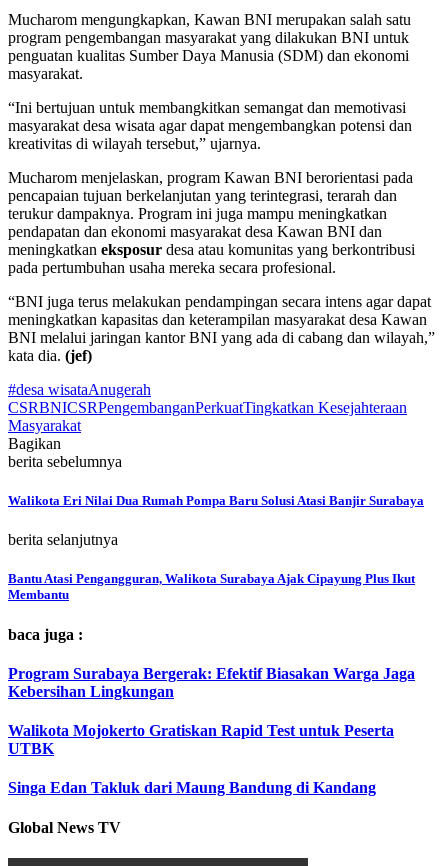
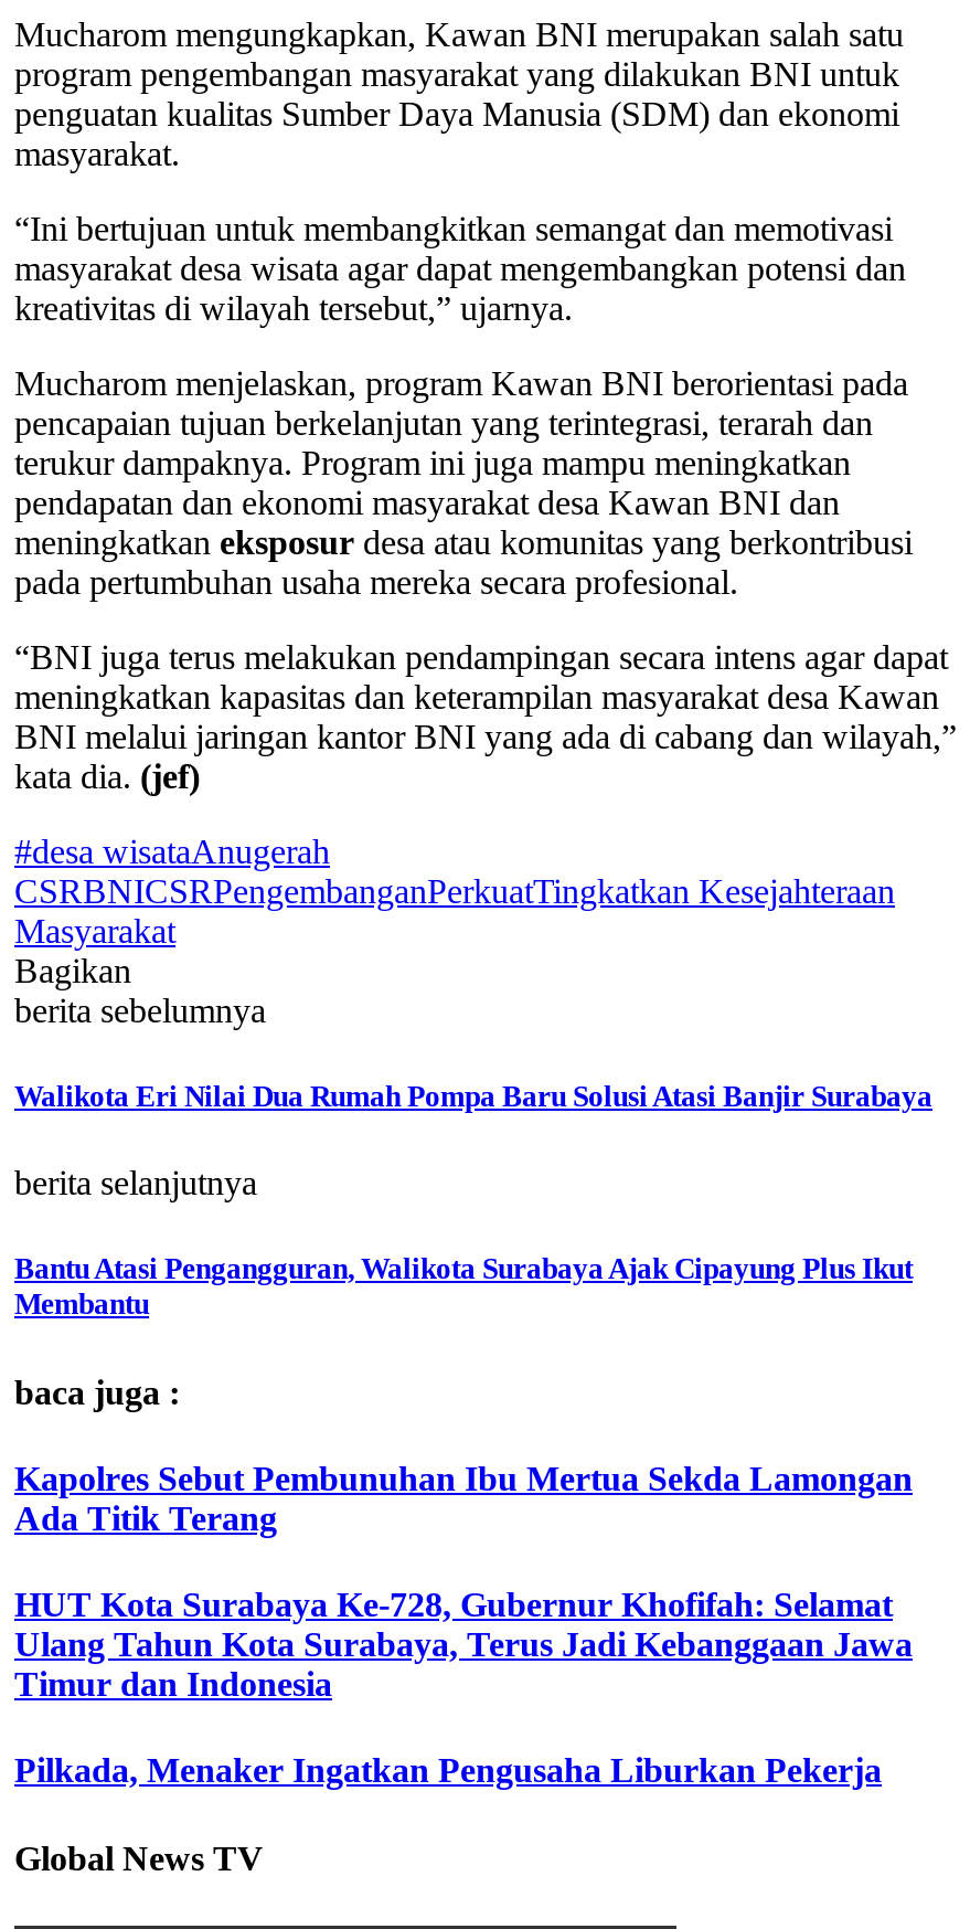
[8,665,415,700] Program Surabaya Bergerak: Efektif Biasakan Warga Jaga | Kebersihan Lingkungan -> [14,1459,913,1537] Kapolres Sebut Pembunuhan Ibu Mertua Sekda Lamongan | Ada Titik Terang
[8,722,394,757] Walikota Mojokerto Gratiskan Rapid Test untuk Peserta | UTBK -> [14,1586,913,1703] HUT Kota Surabaya Ke-728, Gubernur Khofifah: Selamat | Ulang Tahun Kota Surabaya, Terus Jadi Kebanggaan Jawa | Timur dan Indonesia
[8,779,376,796] Singa Edan Takluk dari Maung Bandung di Kandang -> [14,1752,882,1789] Pilkada, Menaker Ingatkan Pengusaha Liburkan Pekerja

